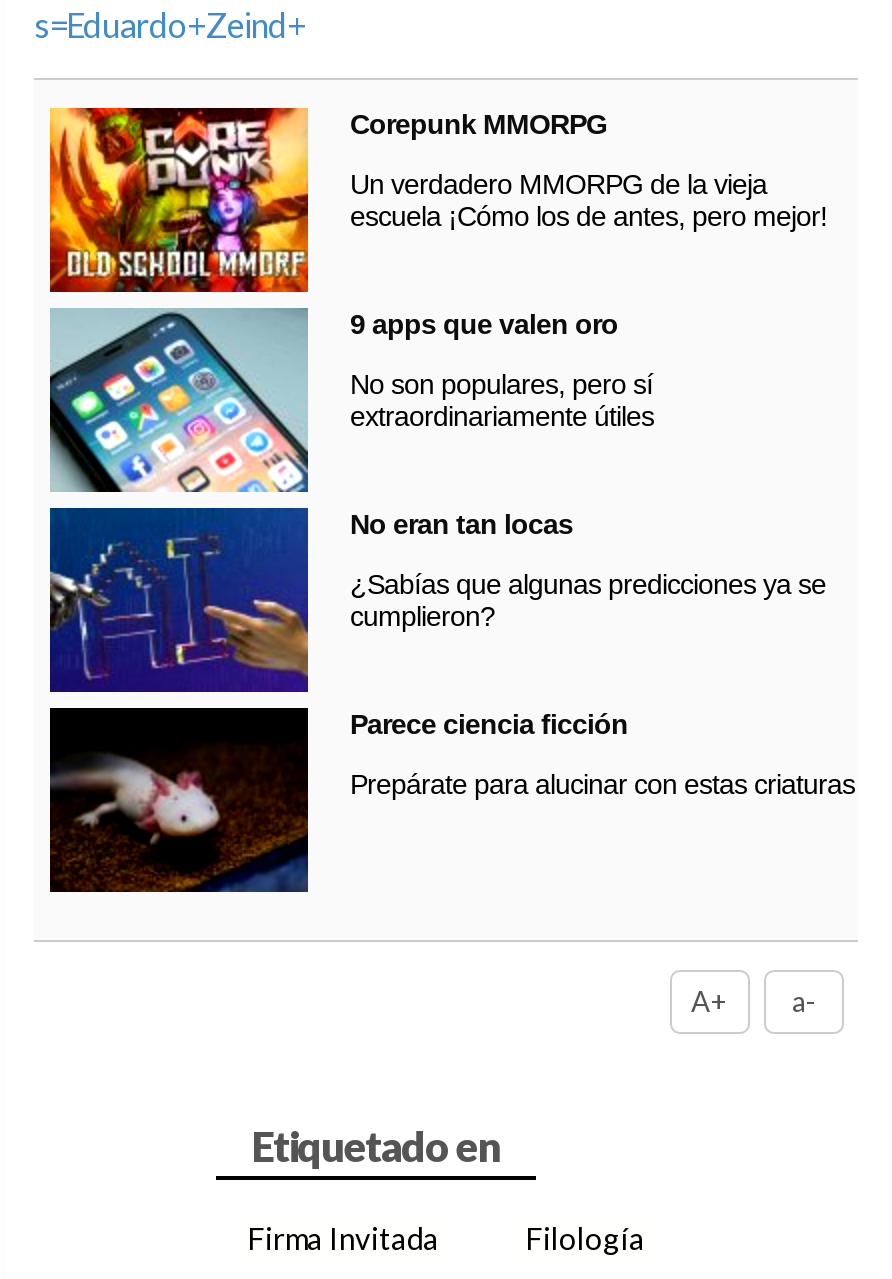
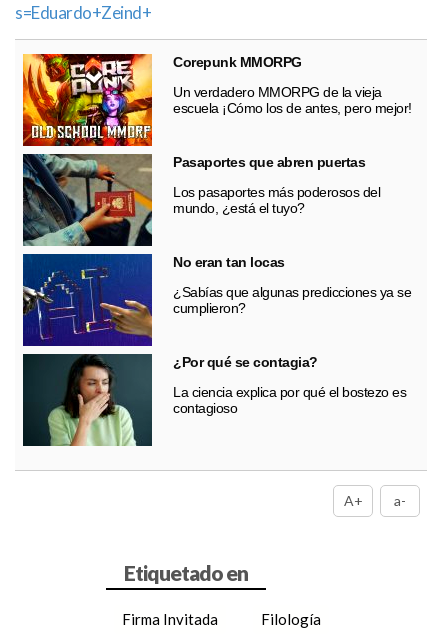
[50,308,618,494] [image] | 9 apps que valen oro -> [22,153,365,247] [image] | Pasaportes que abren puertas
[350,368,654,432] No son populares, pero sí | extraordinariamente útiles -> [173,184,380,216] Los pasaportes más poderosos del | mundo, ¿está el tuyo?
[50,708,628,894] [image] | Parece ciencia ficción -> [23,354,317,447] [image] | ¿Por qué se contagia?
[350,768,855,800] Prepárate para alucinar con estas criaturas -> [173,384,406,416] La ciencia explica por qué el bostezo es | contagioso

